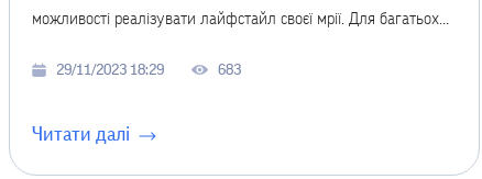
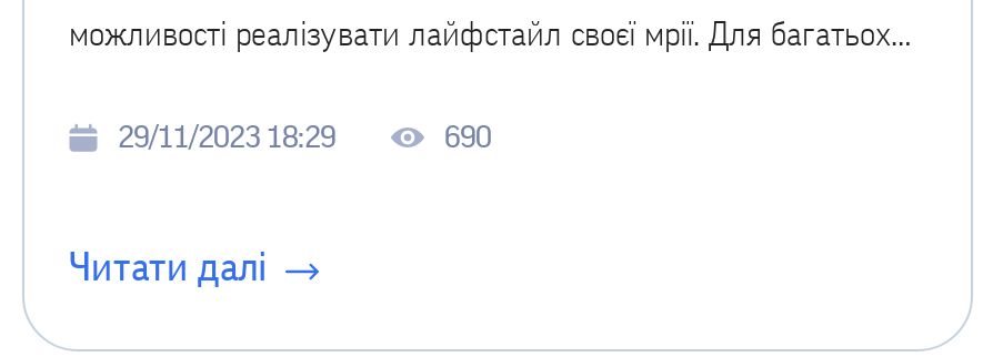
[218,63,241,78] 683 -> [444,123,491,154] 690

